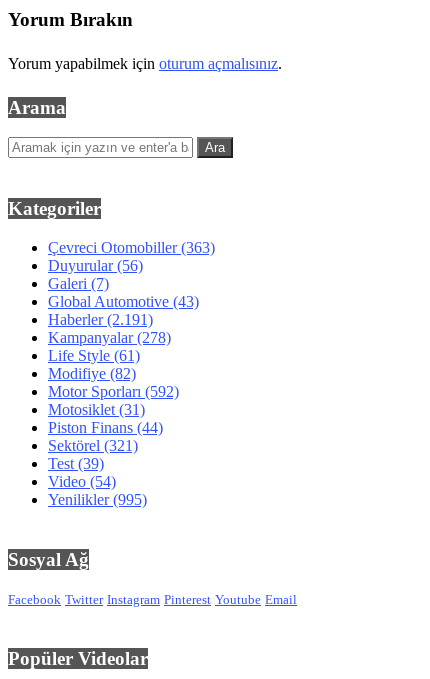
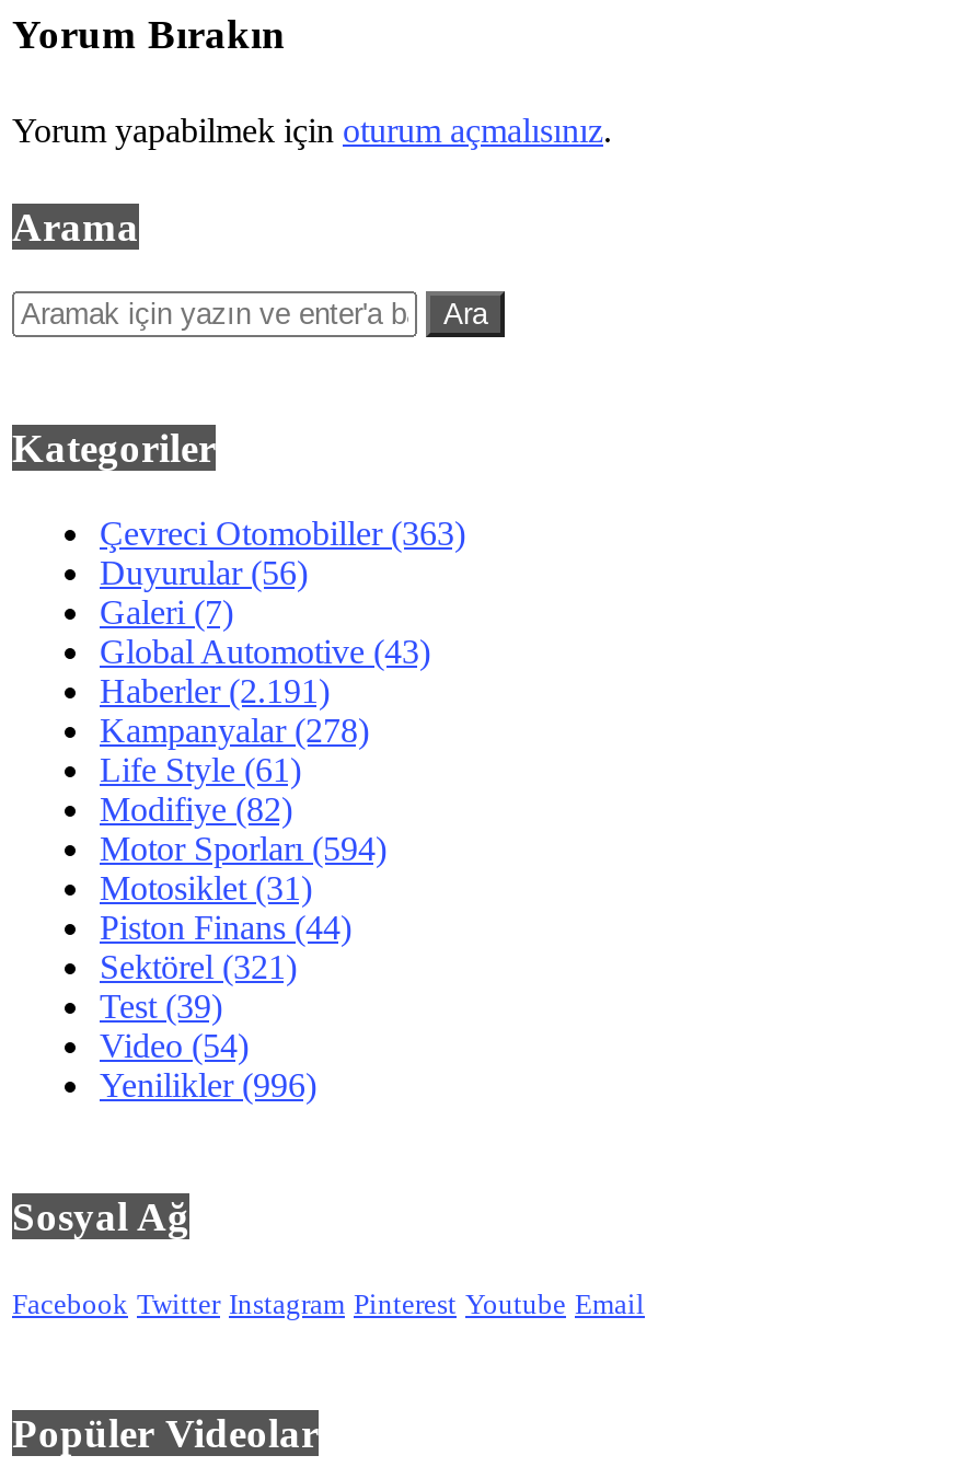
[48,383,179,400] Motor Sporları (592) -> [100,830,386,867] Motor Sporları (594)
[48,491,147,508] Yenilikler(995) -> [100,1066,316,1104] Yenilikler(996)

